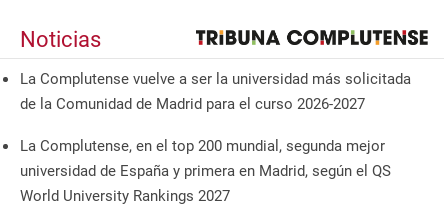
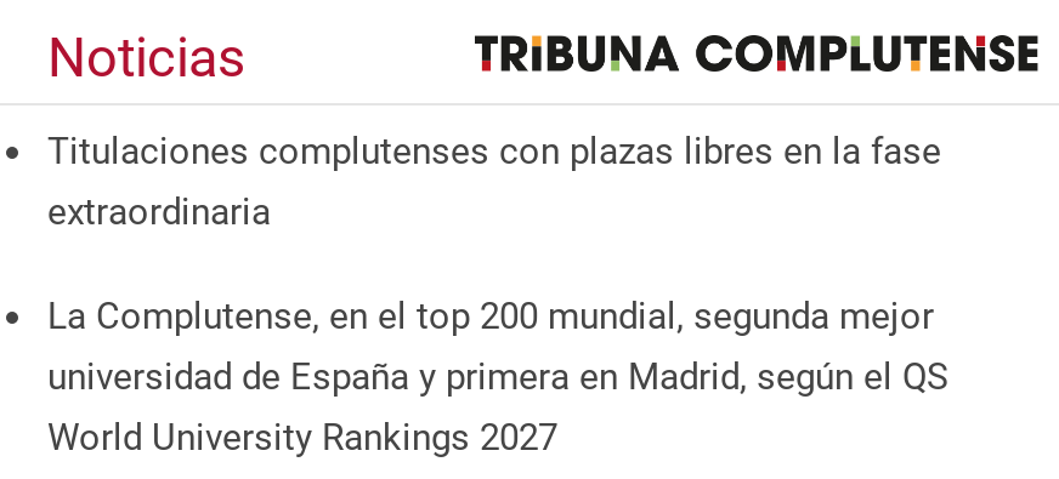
[20,70,411,113] La Complutense vuelve a ser la universidad más solicitada | de la Comunidad de Madrid para el curso 2026-2027 -> [47,130,941,235] Titulaciones complutenses con plazas libres en la fase | extraordinaria

